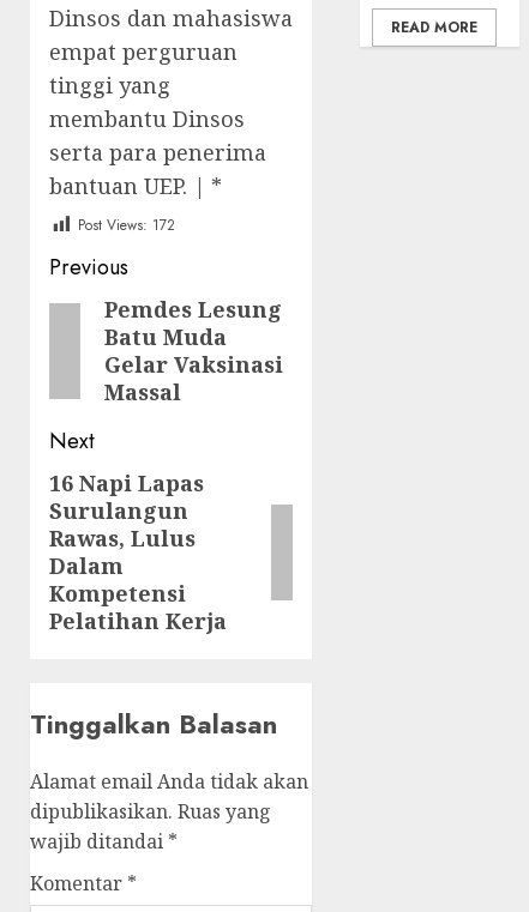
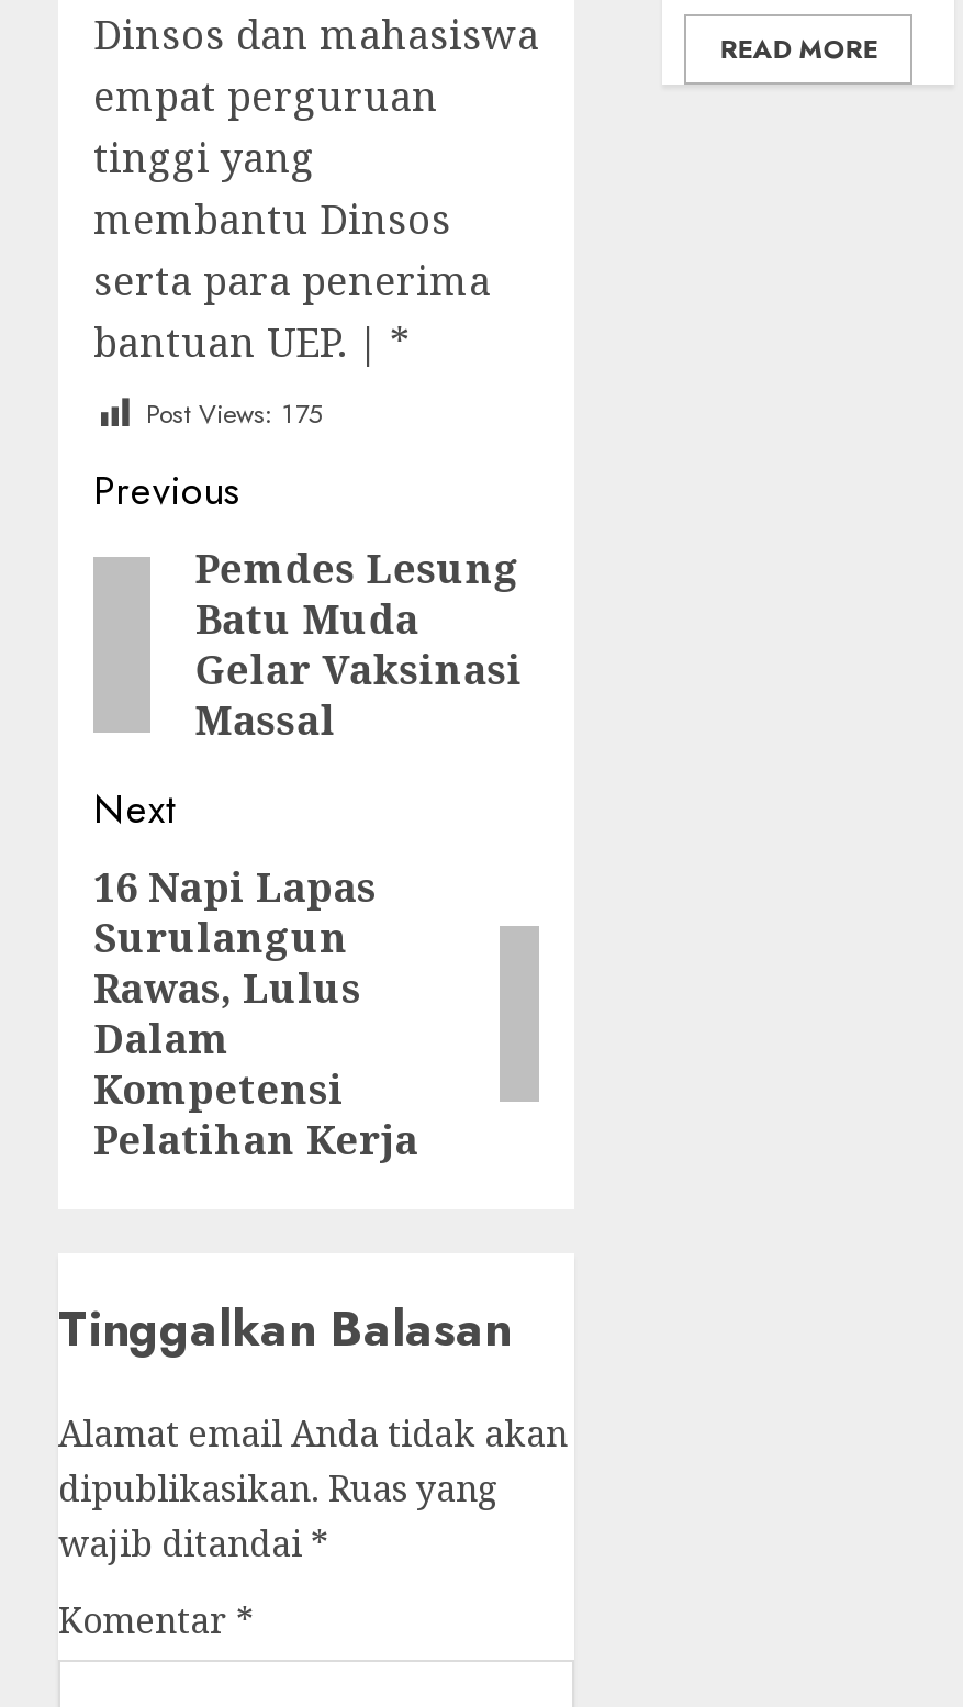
[78,215,175,236] Post Views: 172 -> [146,394,322,433] Post Views: 175

